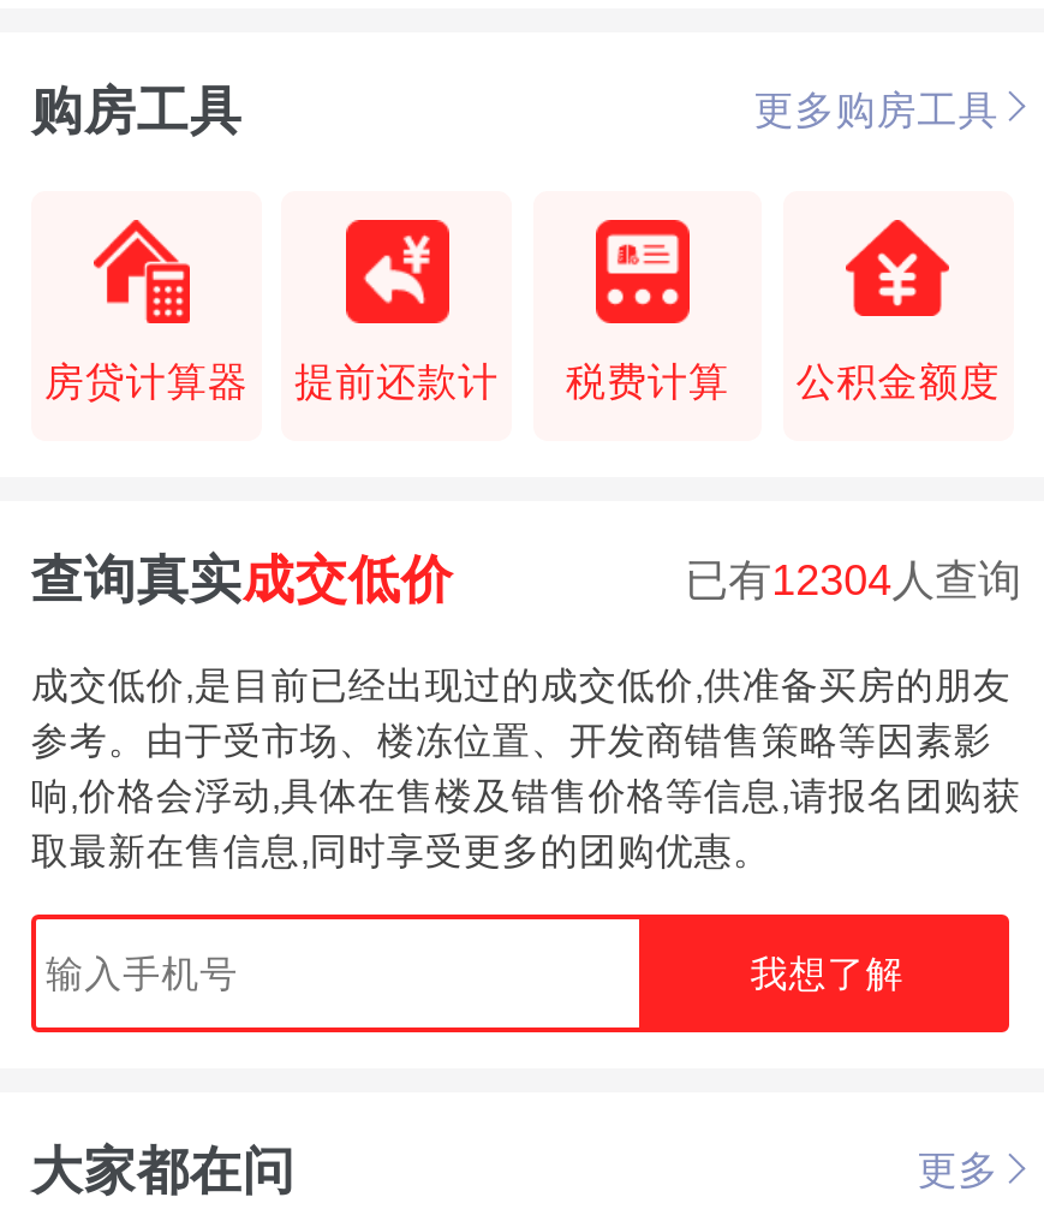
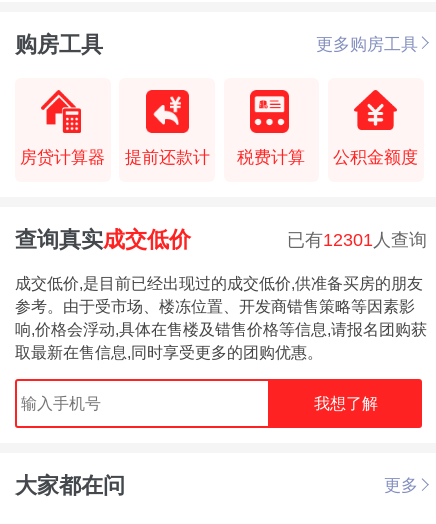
[685,556,1021,604] 已有12304人查询 -> [287,230,427,250] 已有12301人查询

